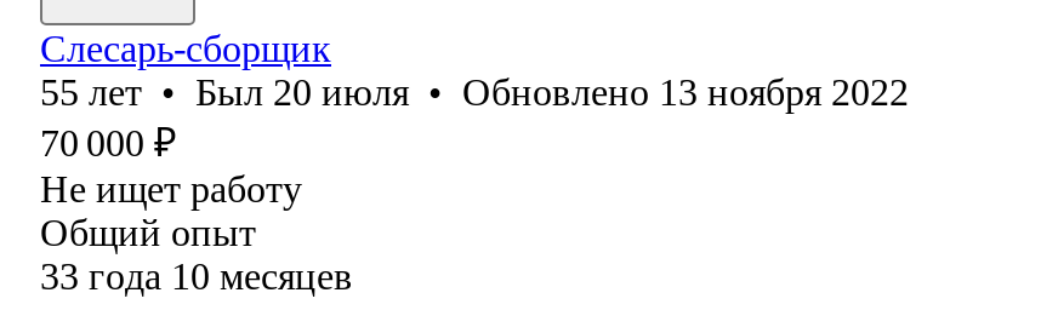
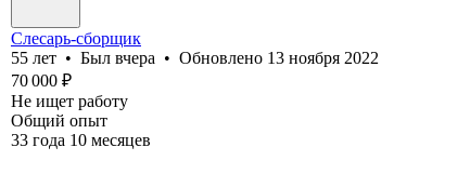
[40,71,909,112] 55 лет • Был 20 июля • Обновлено 13 ноября 2022 -> [11,49,379,67] 55 лет • Был вчера • Обновлено 13 ноября 2022

